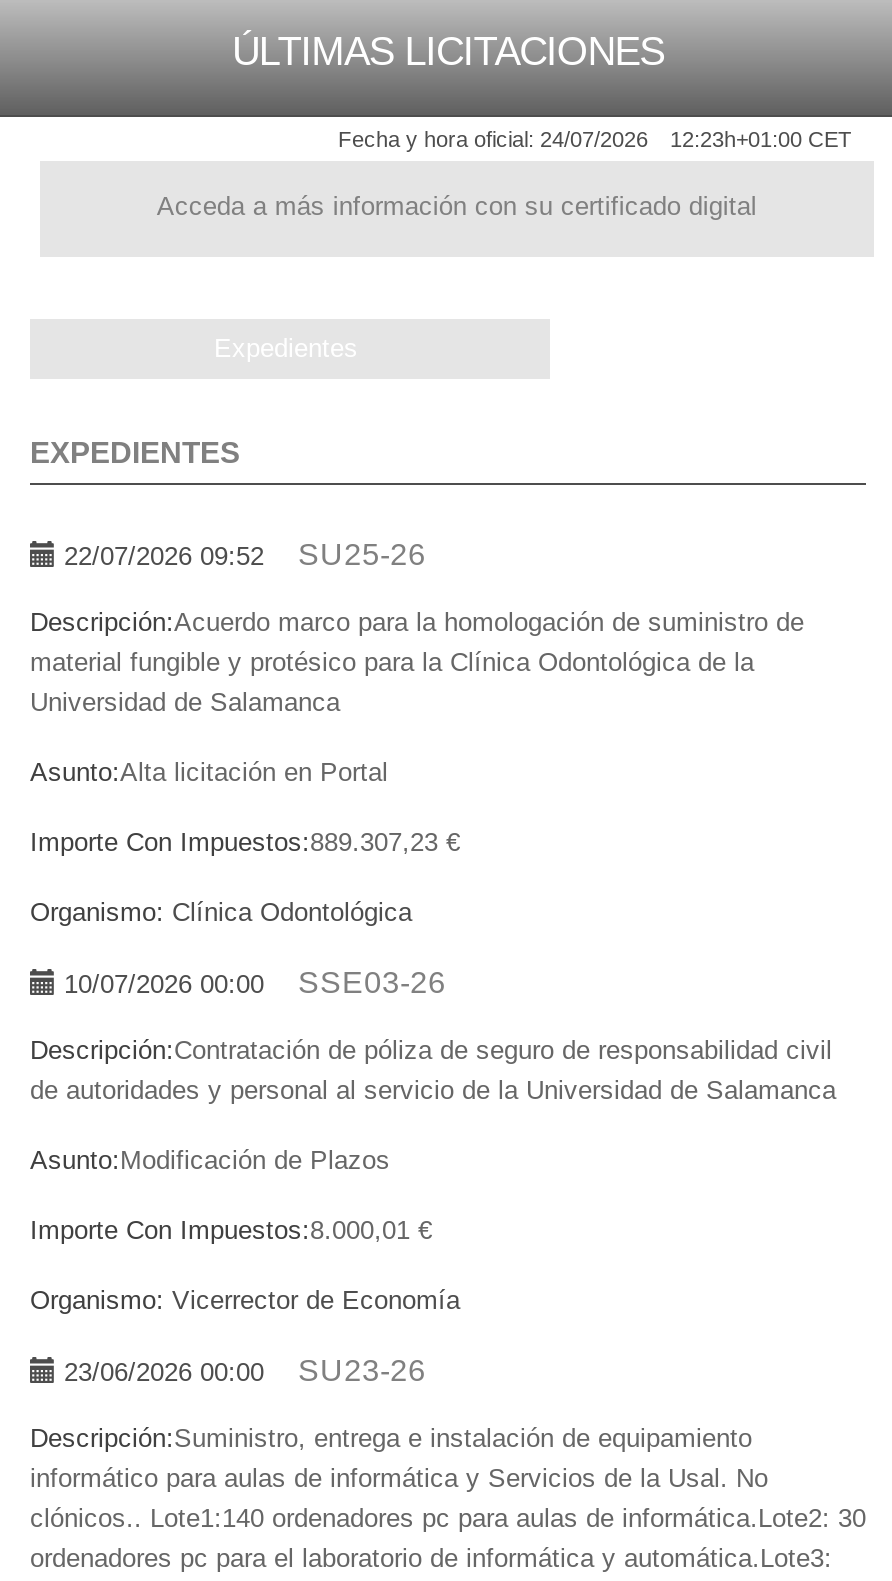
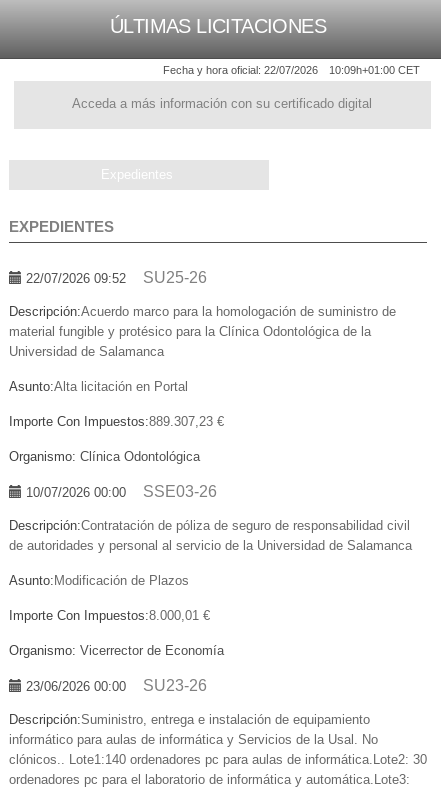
[338,128,648,152] Fecha y hora oficial: 24/07/2026 -> [163,64,318,76] Fecha y hora oficial: 22/07/2026
[670,128,852,152] 12:23h+01:00 CET -> [329,64,420,76] 10:09h+01:00 CET

